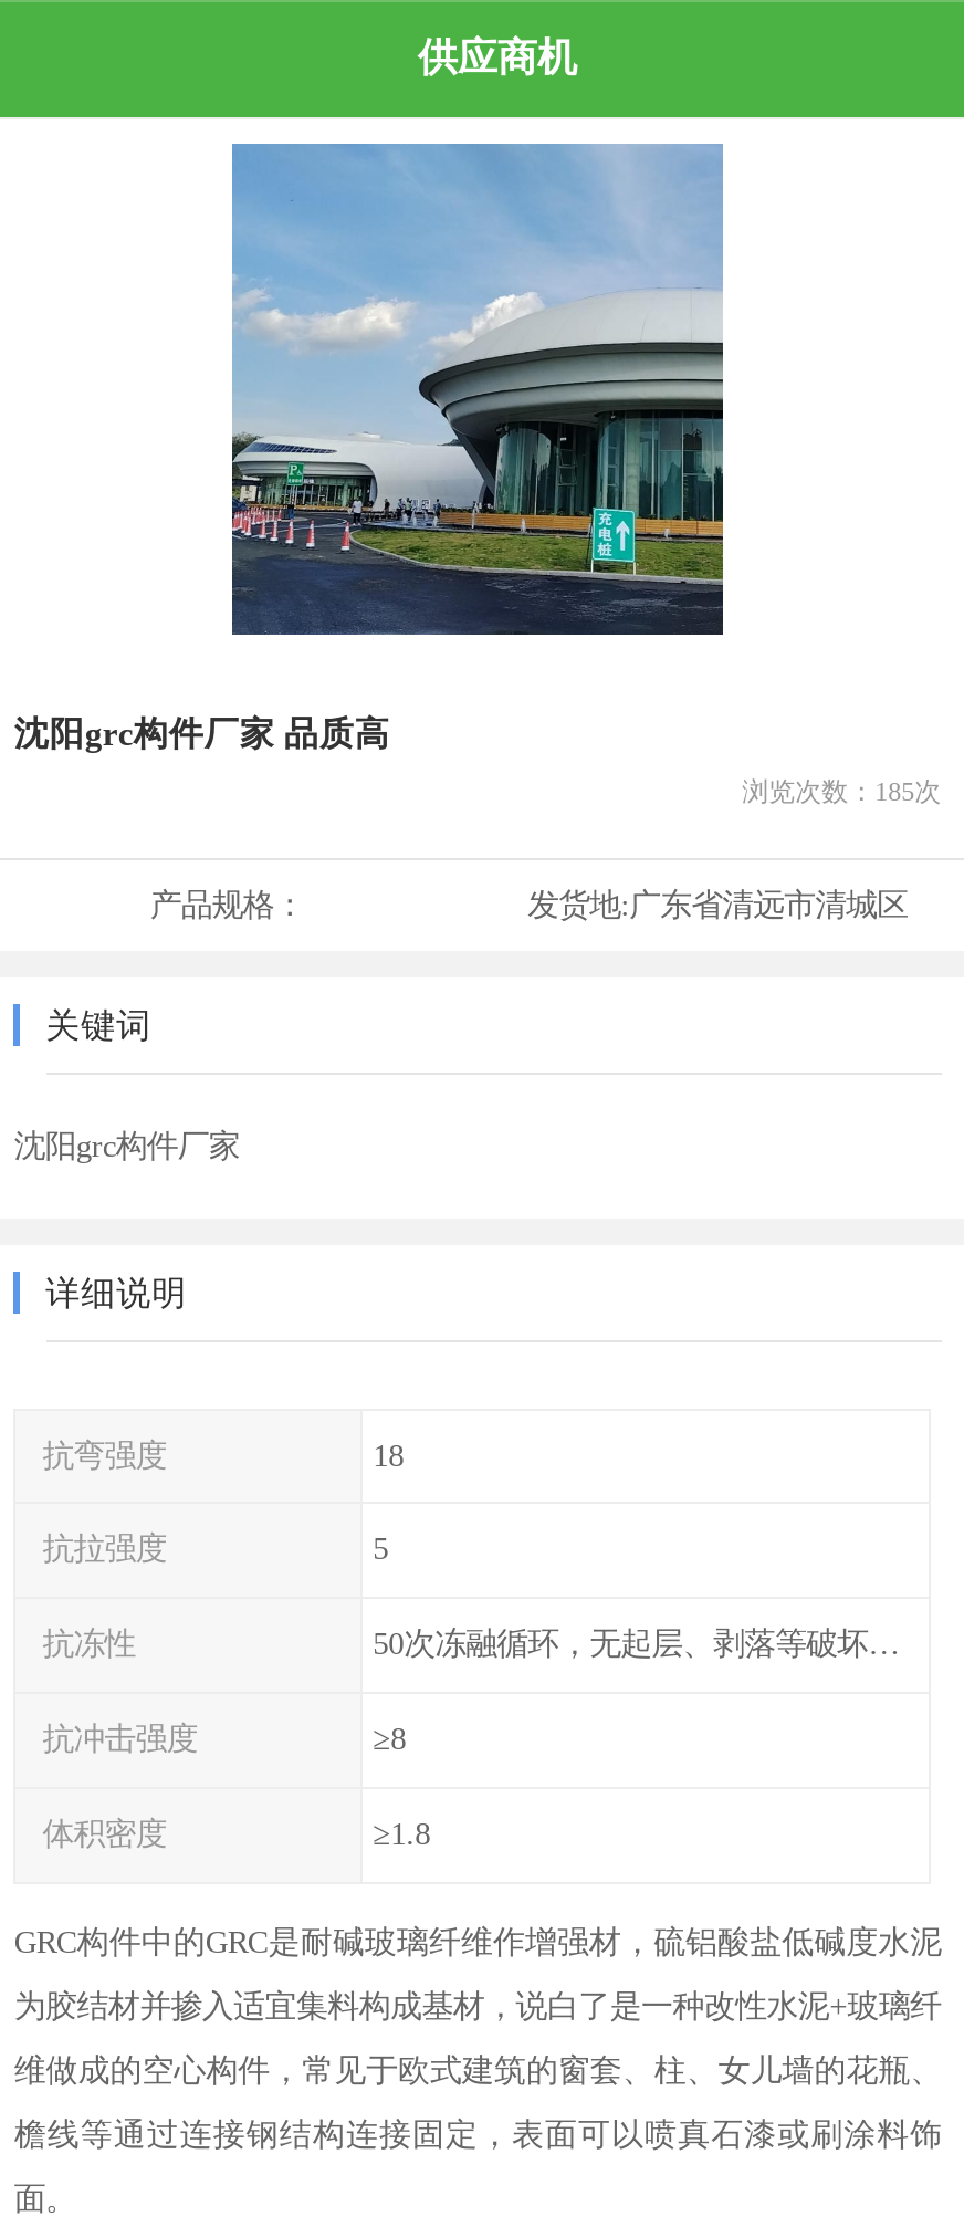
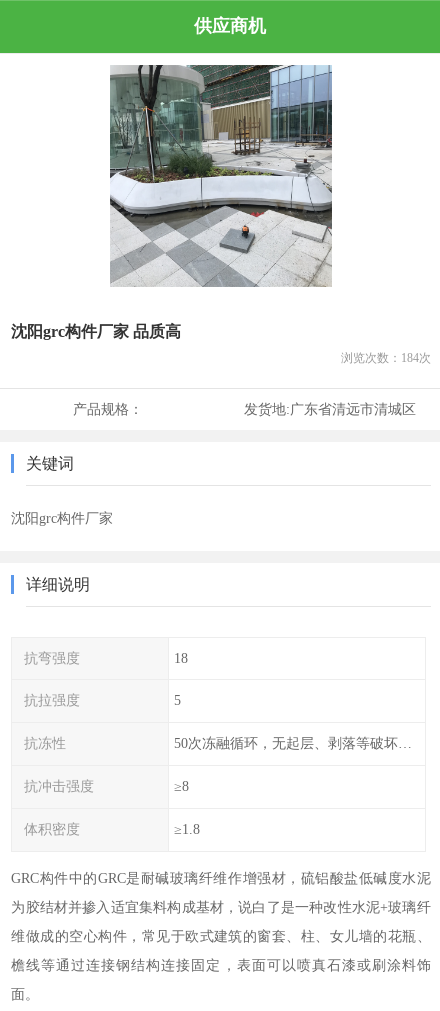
[230,142,725,637] [image] -> [109,64,333,287] [image]
[742,775,941,806] 浏览次数：185次 -> [341,351,431,365] 浏览次数：184次

